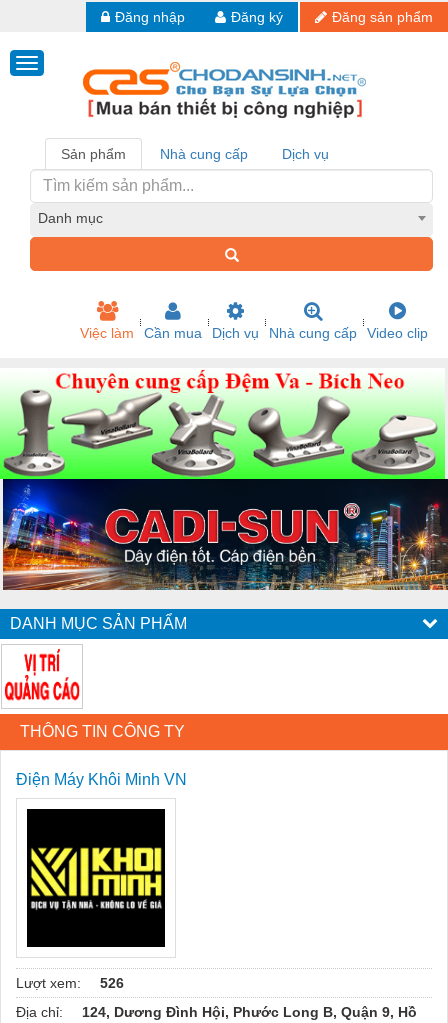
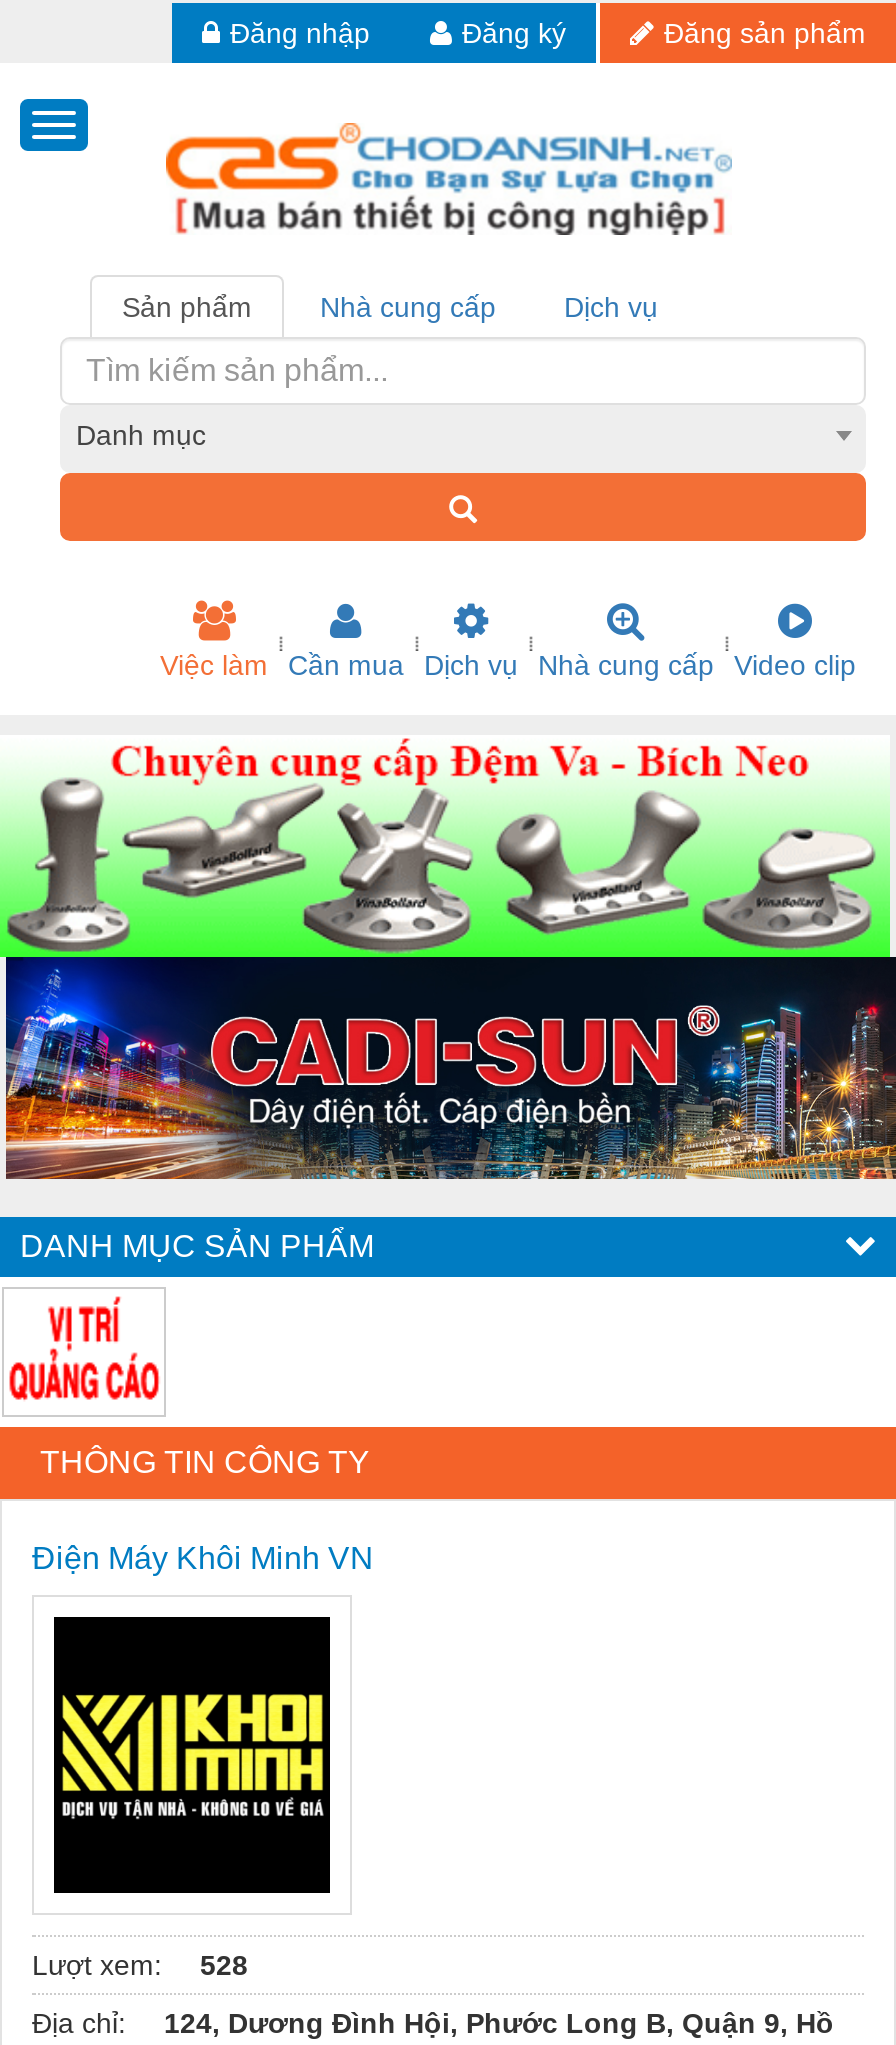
[16,975,124,991] Lượt xem: 526 -> [32,1949,248,1981] Lượt xem: 528

